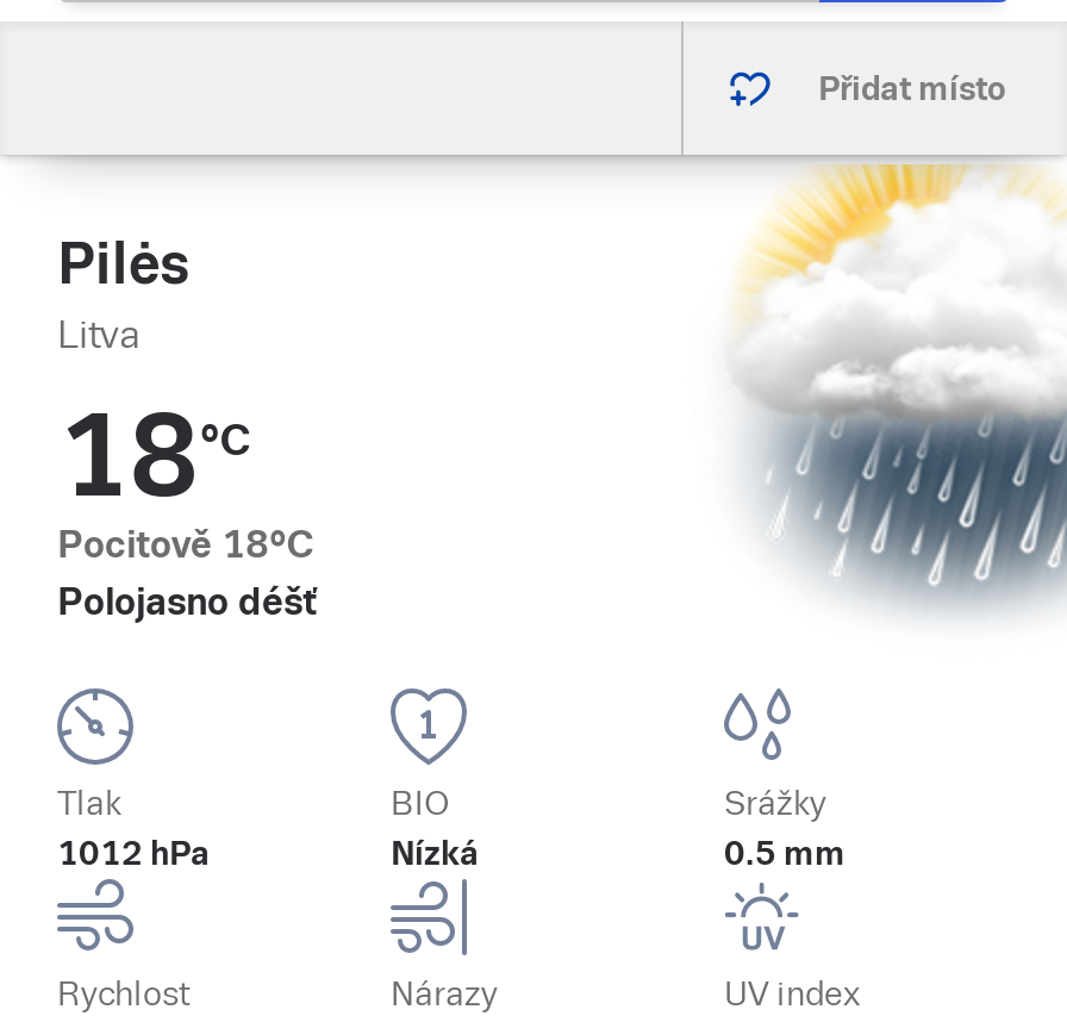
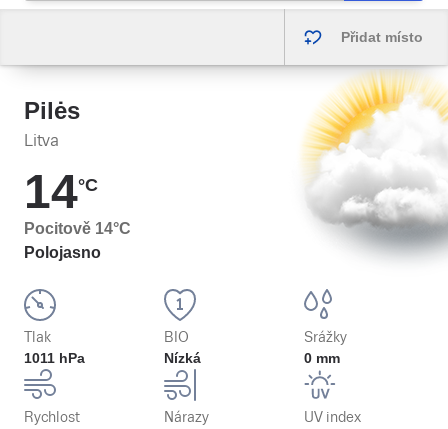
[729,162,1060,586] [image] -> [303,69,445,245] [image]
[57,391,317,624] 18°C | Pocitově 18°C | Polojasno déšť -> [24,165,131,261] 14°C | Pocitově 14°C | Polojasno
[57,834,210,872] 1012 hPa -> [24,350,85,366] 1011 hPa
[724,834,846,872] 0.5 mm -> [304,350,340,366] 0 mm

